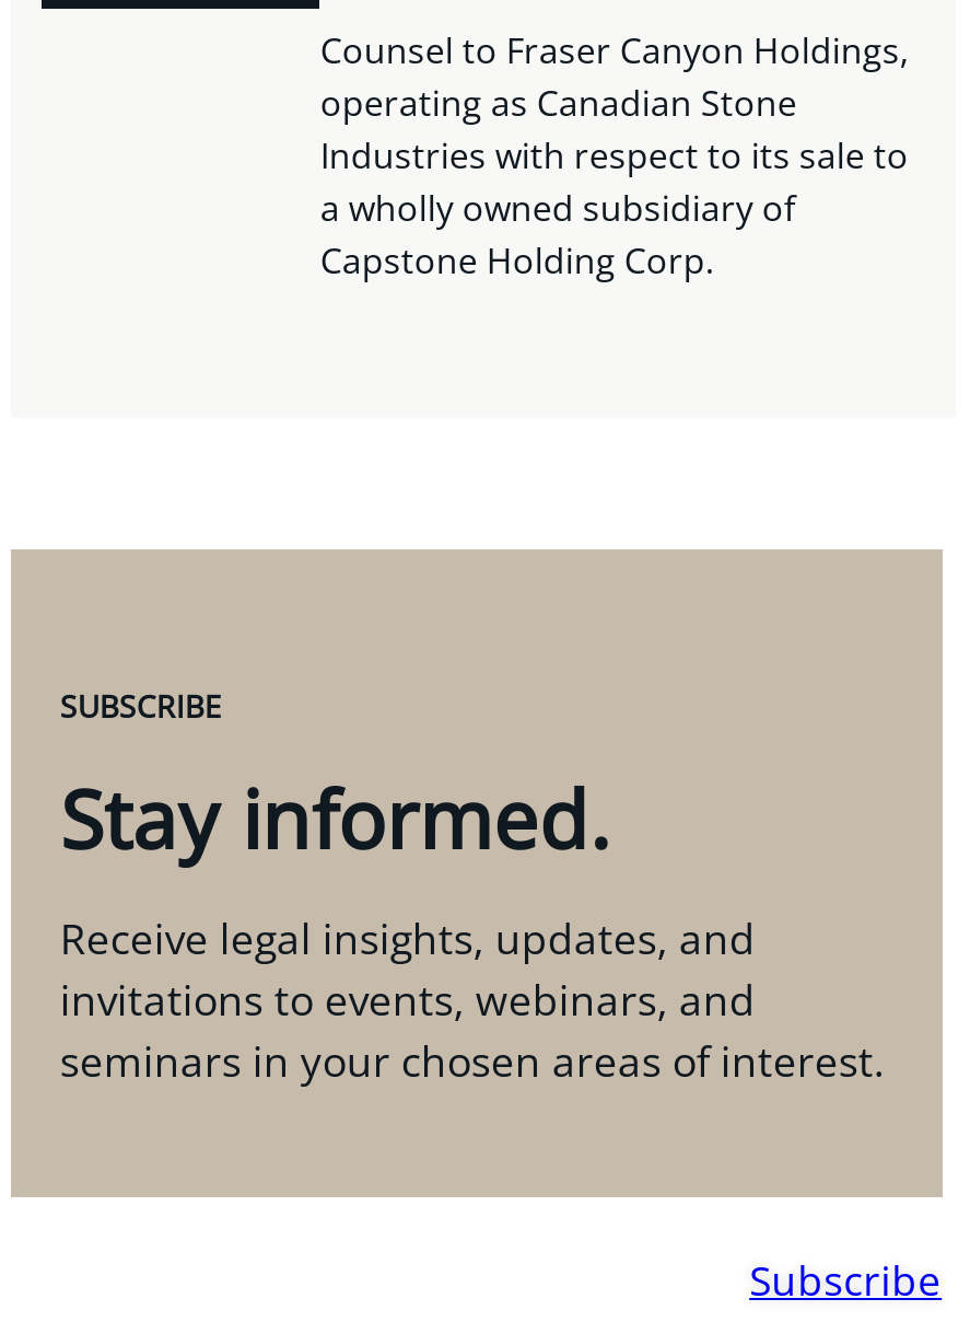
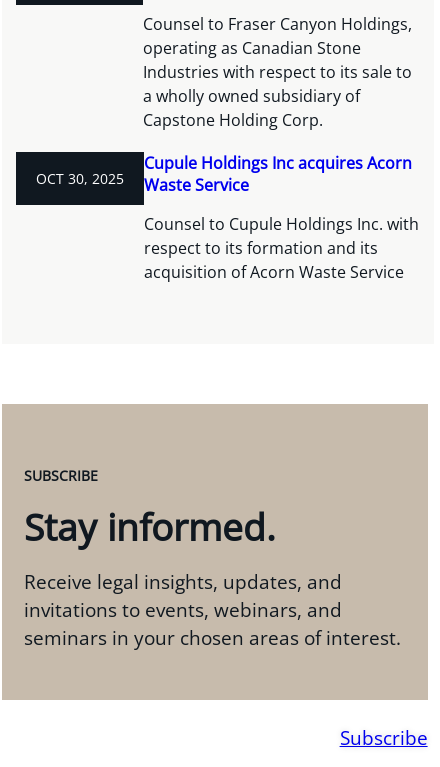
none -> [36,169,124,188] OCT 30, 2025
none -> [144,151,419,283] Cupule Holdings Inc acquires Acorn | Waste Service | Counsel to Cupule Holdings Inc. with | respect to its formation and its | acquisition of Acorn Waste Service

